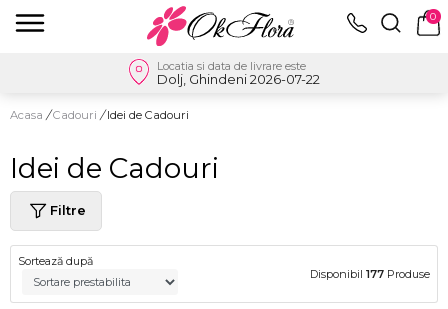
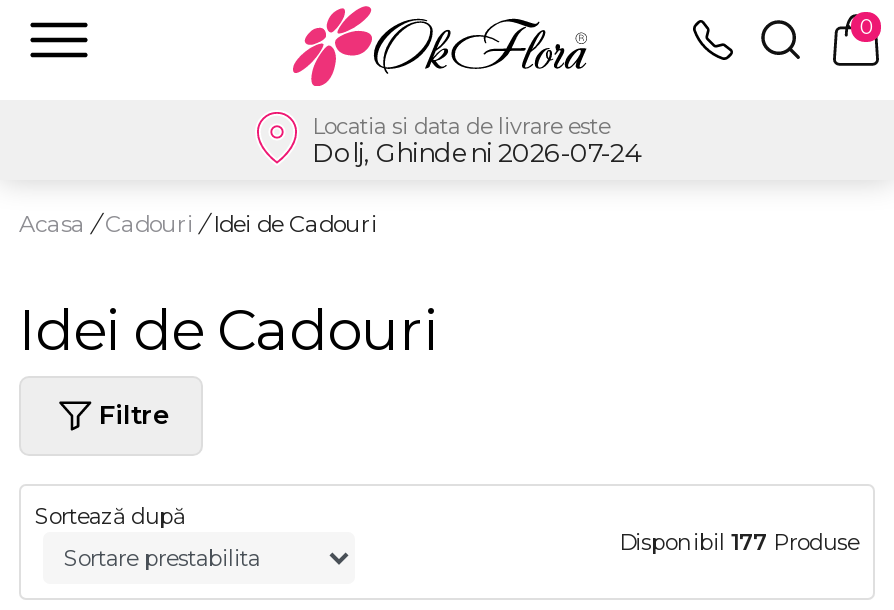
[157,71,320,87] Dolj, Ghindeni 2026-07-22 -> [312,135,640,167] Dolj, Ghindeni 2026-07-24

